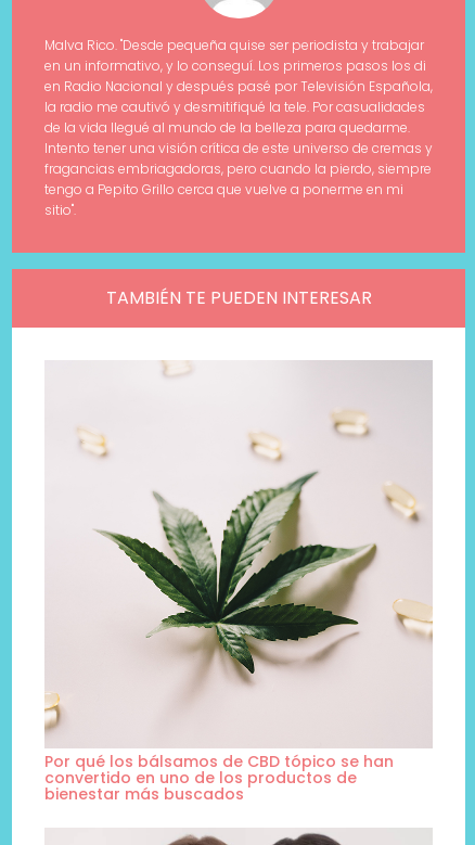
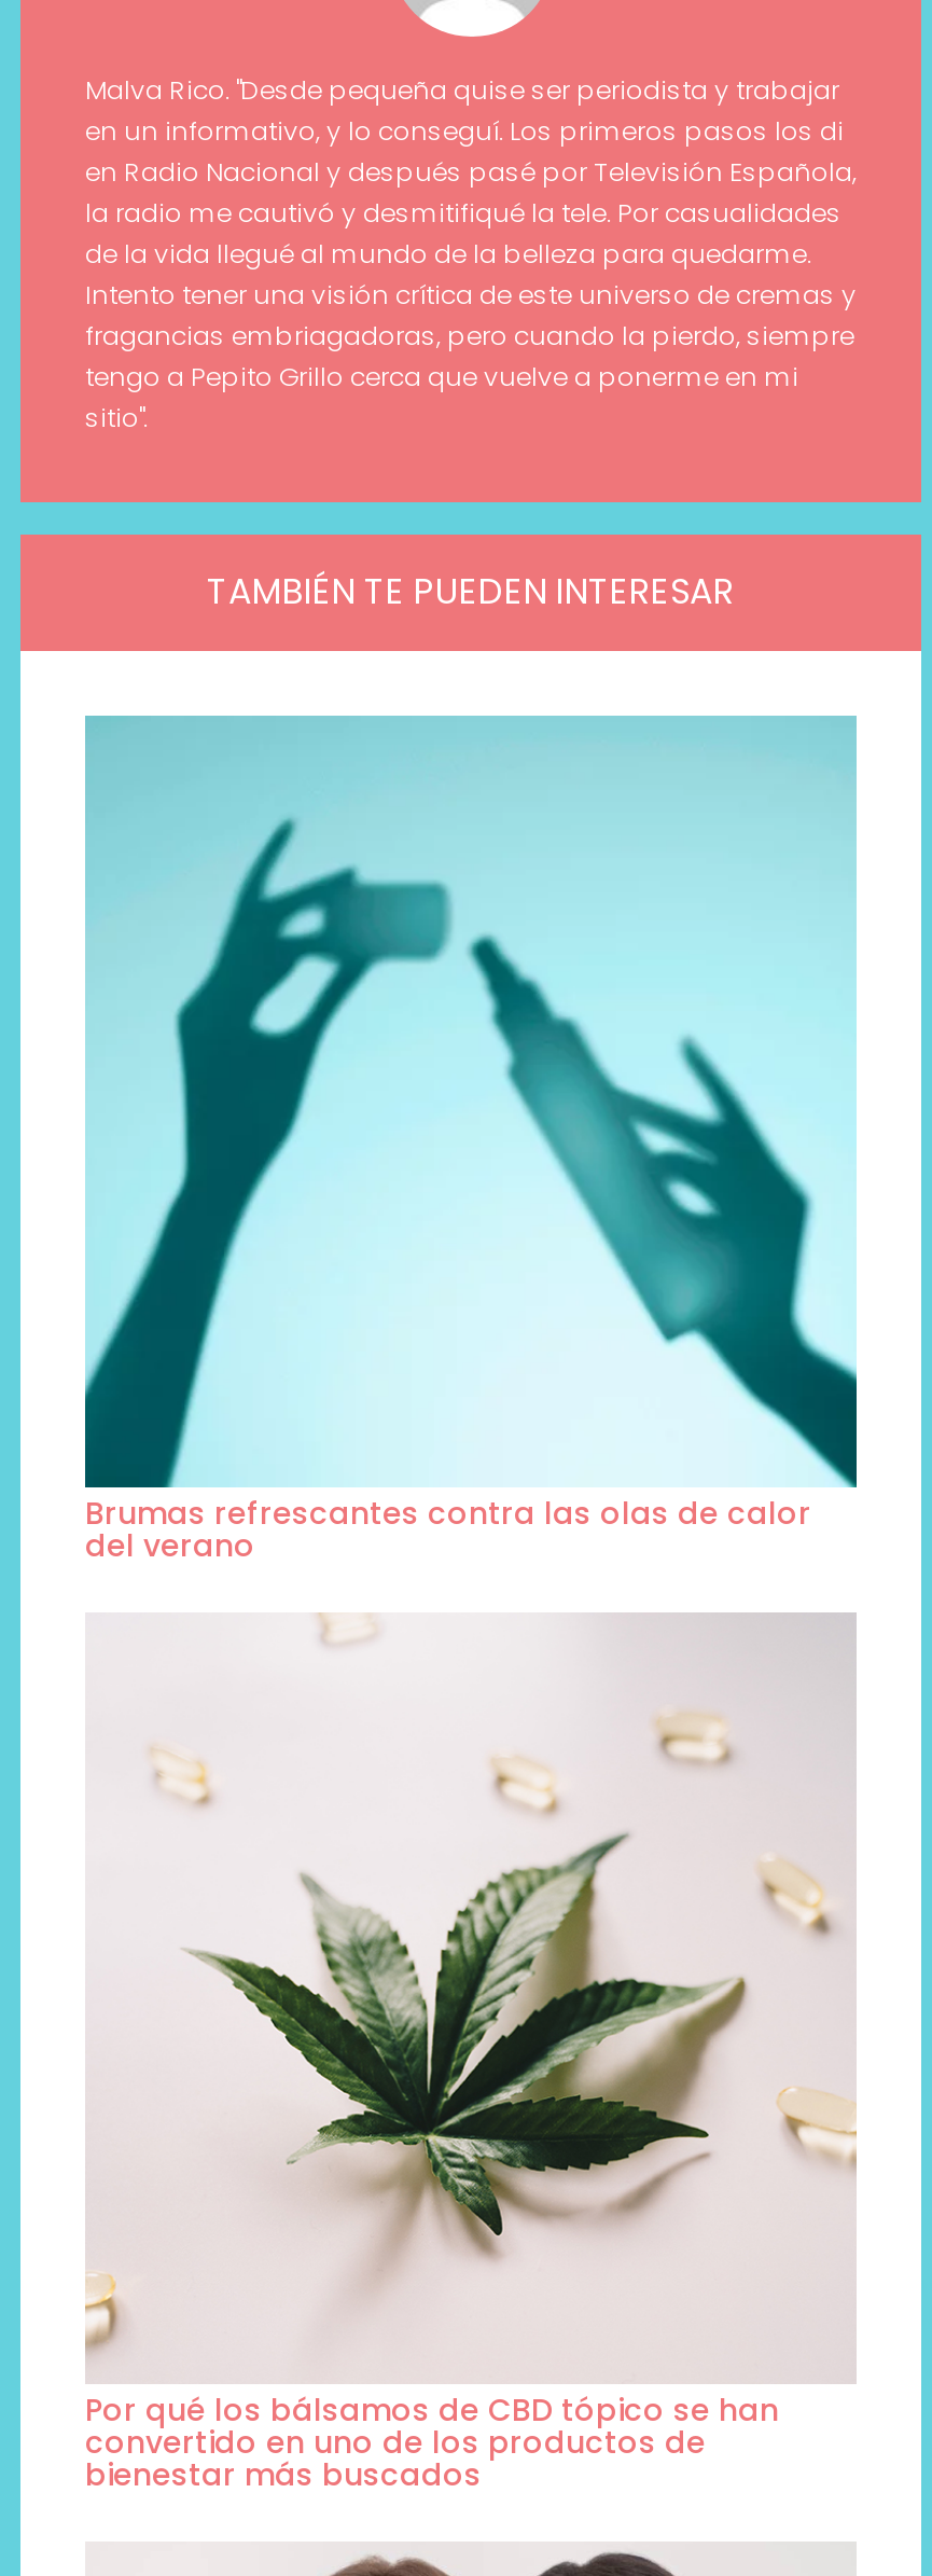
none -> [83,716,859,1567] [image] | Brumas refrescantes contra las olas de calor | del verano

